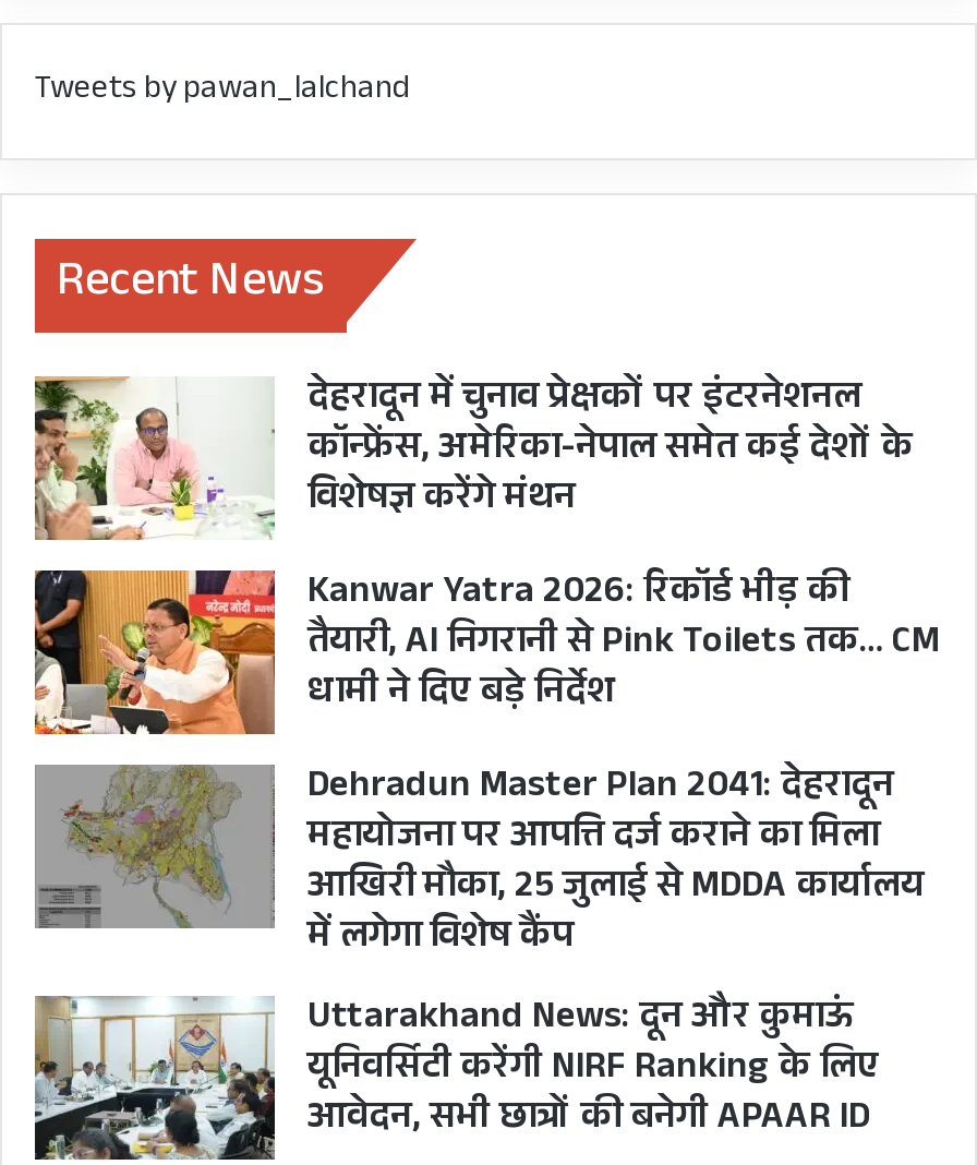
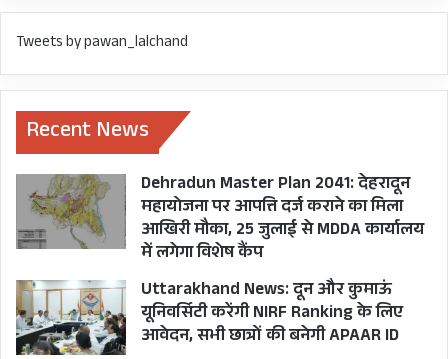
[35,369,940,727] [image] | देहरादून में चुनाव प्रेक्षकों पर इंटरनेशनल | कॉन्फ्रेंस, अमेरिका-नेपाल समेत कई देशों के | विशेषज्ञ करेंगे मंथन | Kanwar Yatra 2026: रिकॉर्ड भीड़ की | तैयारी, AI निगरानी से Pink Toilets तक… CM | धामी ने दिए बड़े निर्देश -> none
[33,568,277,736] [image] -> none

